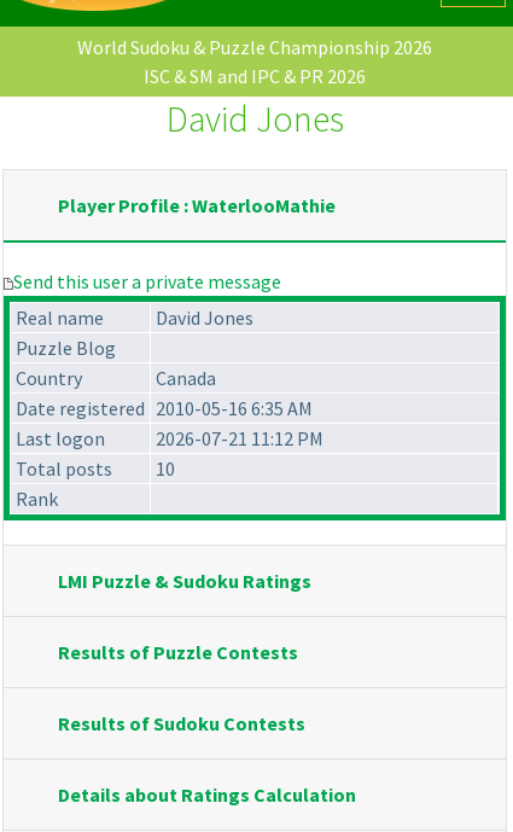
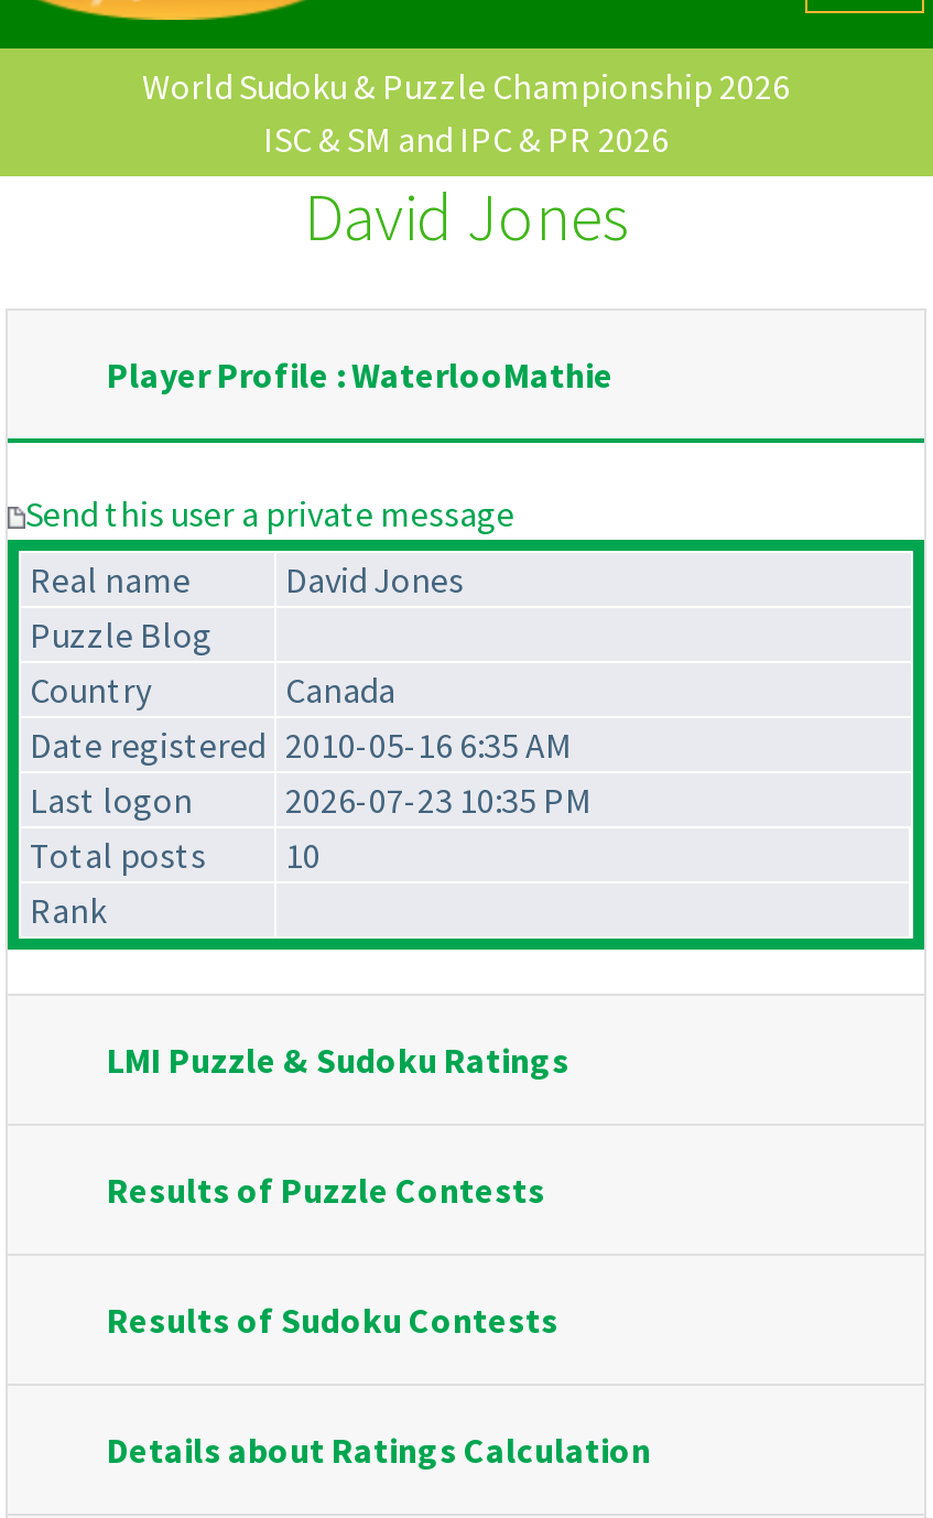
[156,427,323,451] 2026-07-21 11:12 PM -> [285,779,592,823] 2026-07-23 10:35 PM

